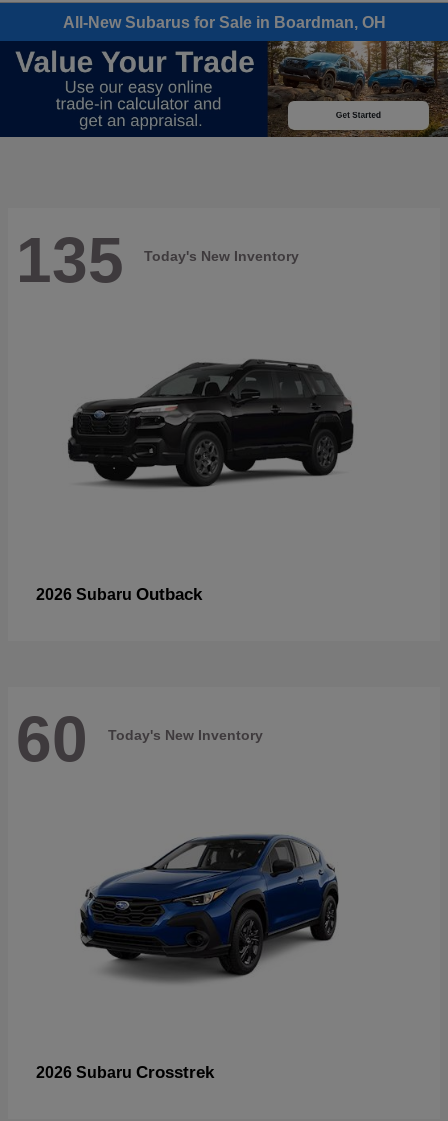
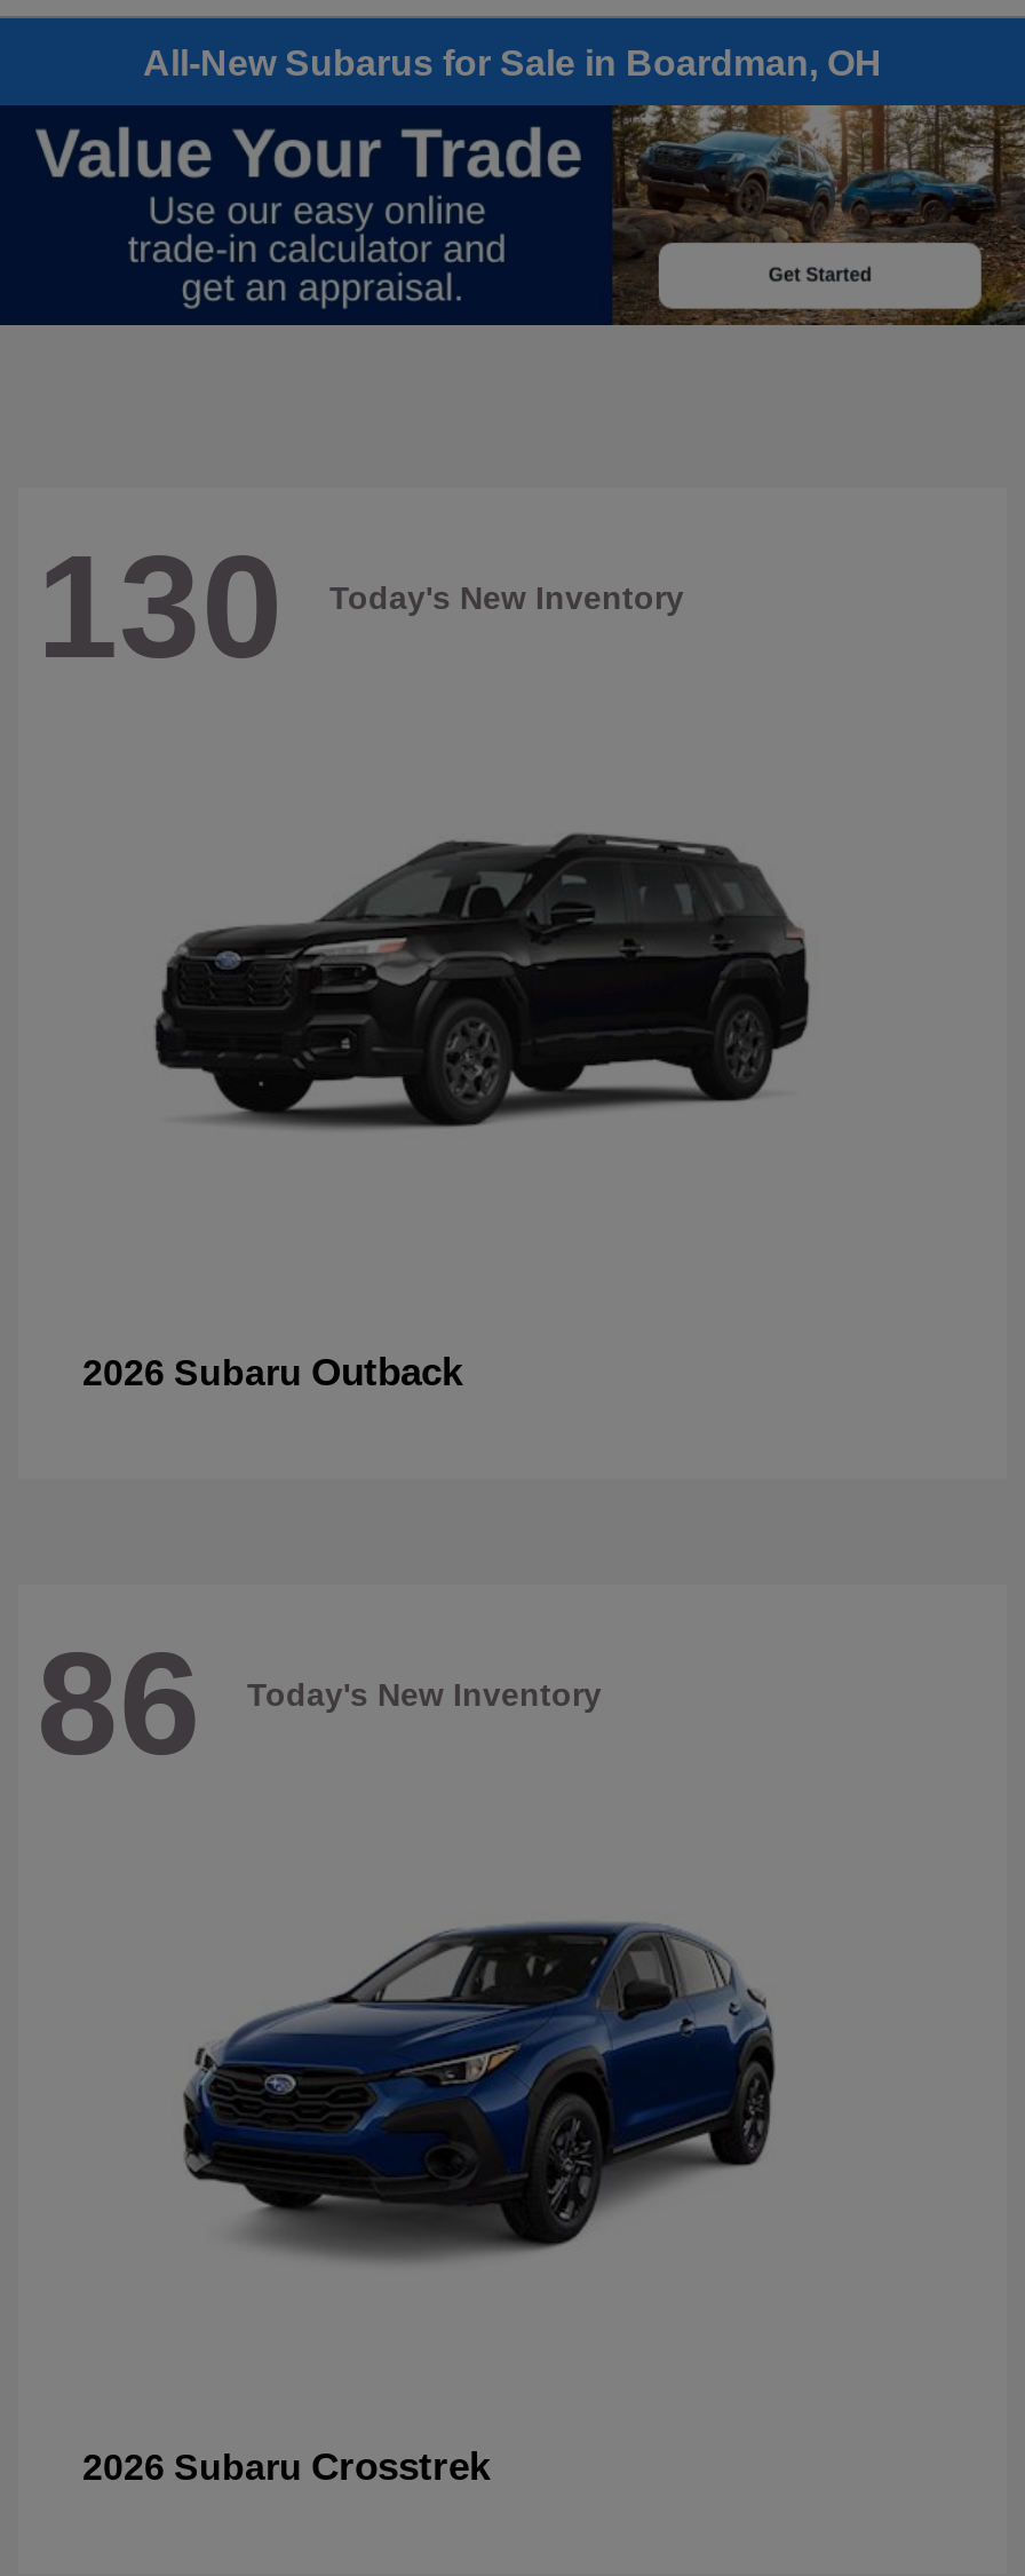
[16,224,299,296] 135 Today's New Inventory -> [37,525,684,690] 130 Today's New Inventory
[16,703,263,775] 60 Today's New Inventory -> [37,1621,602,1786] 86 Today's New Inventory

